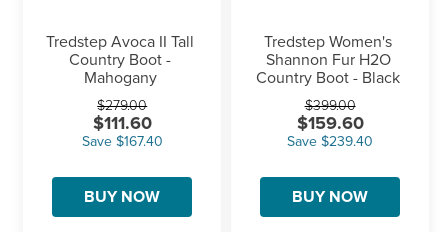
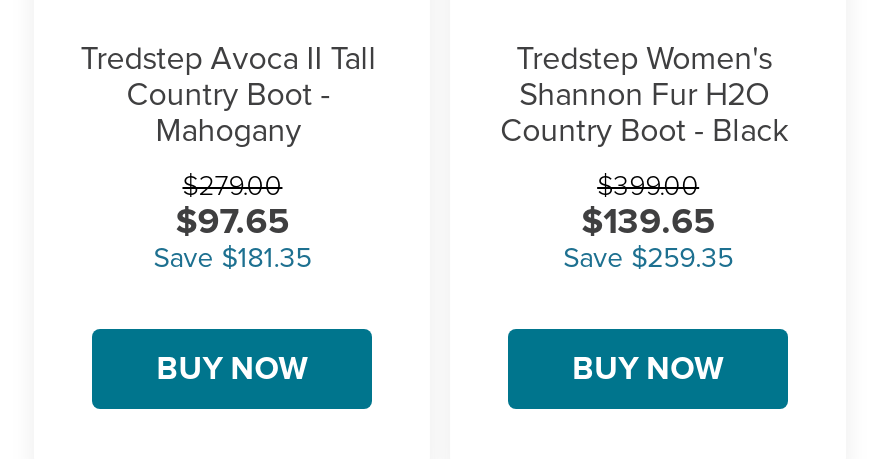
[93,115,152,133] $111.60 -> [175,206,289,242] $97.65
[297,115,364,133] $159.60 -> [581,206,715,242] $139.65
[82,135,163,149] Save $167.40 -> [153,246,311,274] Save $181.35
[287,135,373,149] Save $239.40 -> [563,246,733,274] Save $259.35

